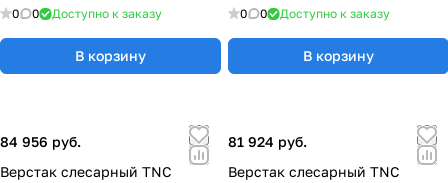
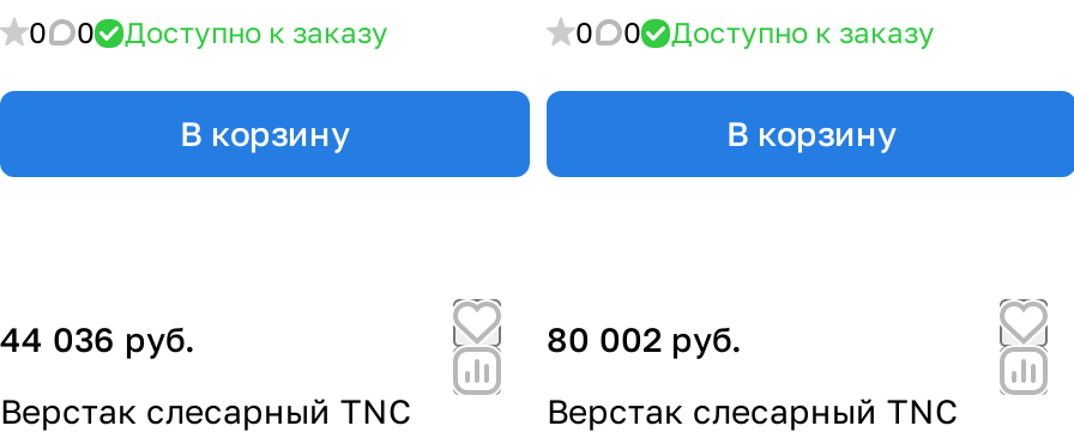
[0,133,81,150] 84 956 руб. -> [0,318,194,359] 44 036 руб.
[228,133,307,150] 81 924 руб. -> [547,318,741,359] 80 002 руб.

